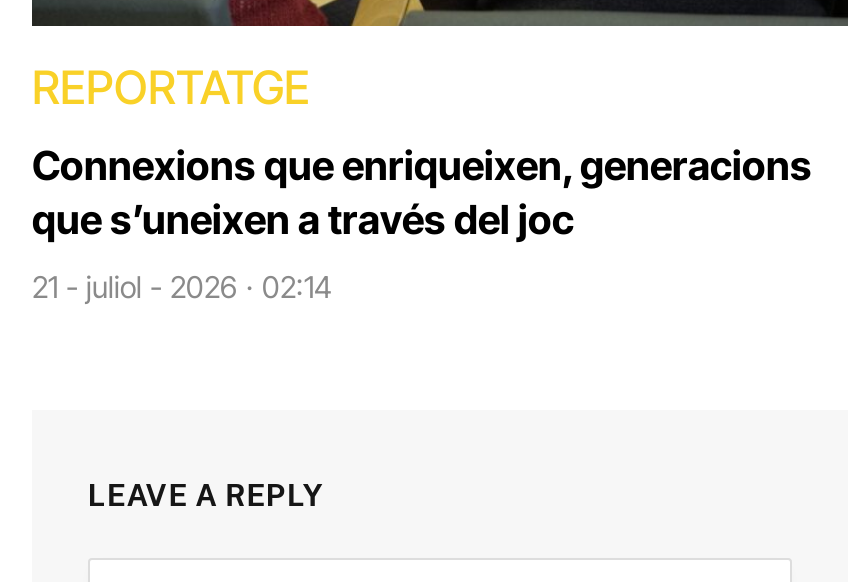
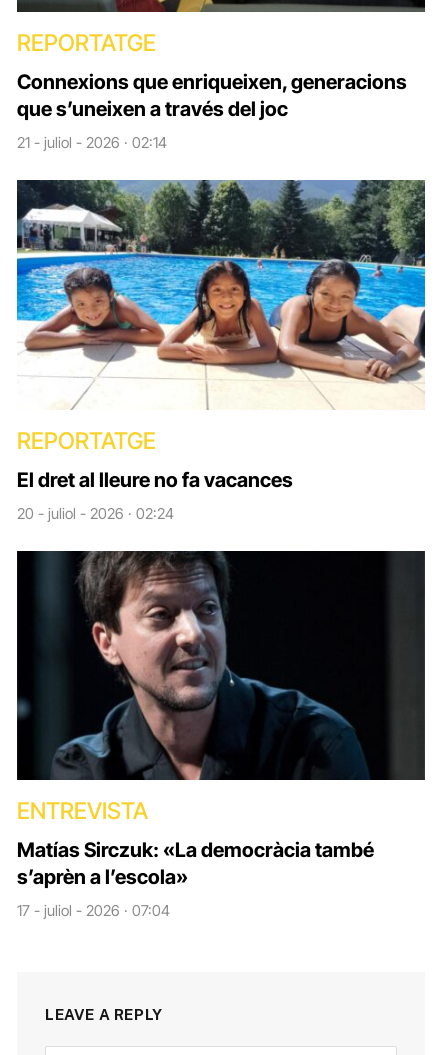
none -> [16,179,426,523] [image] | REPORTATGE | El dret al lleure no fa vacances | 20 - juliol - 2026 · 02:24
none -> [17,550,425,920] [image] | ENTREVISTA | Matías Sirczuk: «La democràcia també | s’aprèn a l’escola» | 17 - juliol - 2026 · 07:04

